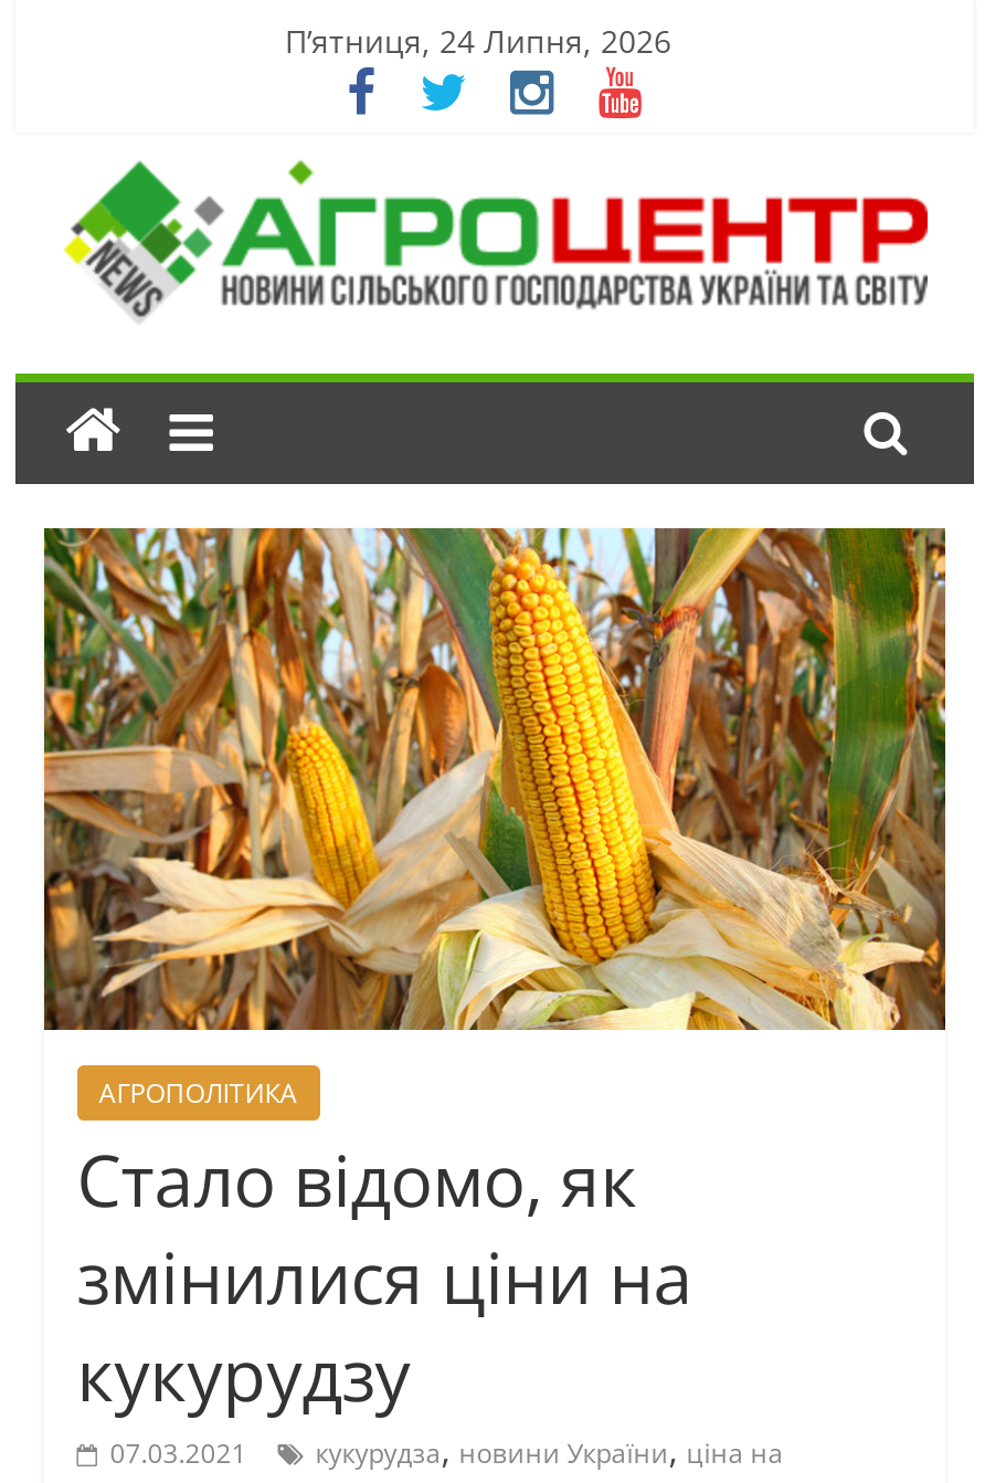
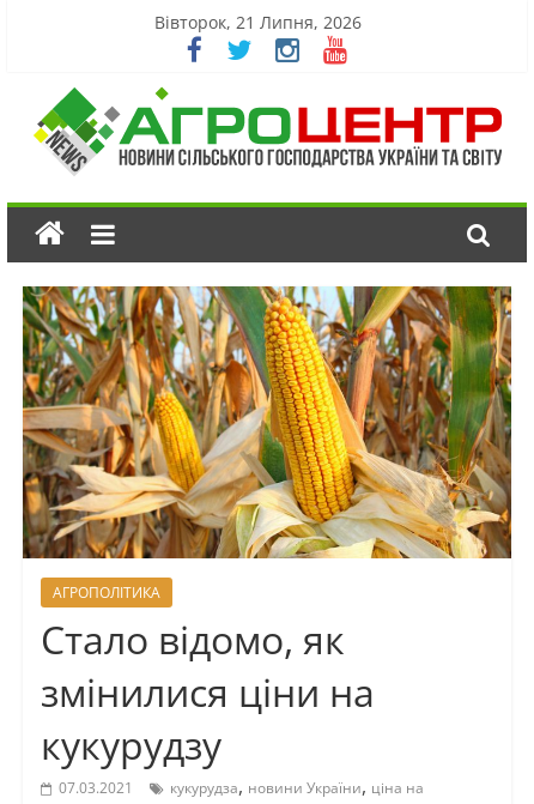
[285,20,671,62] П’ятниця, 24 Липня, 2026 -> [154,11,362,34] Вівторок, 21 Липня, 2026

